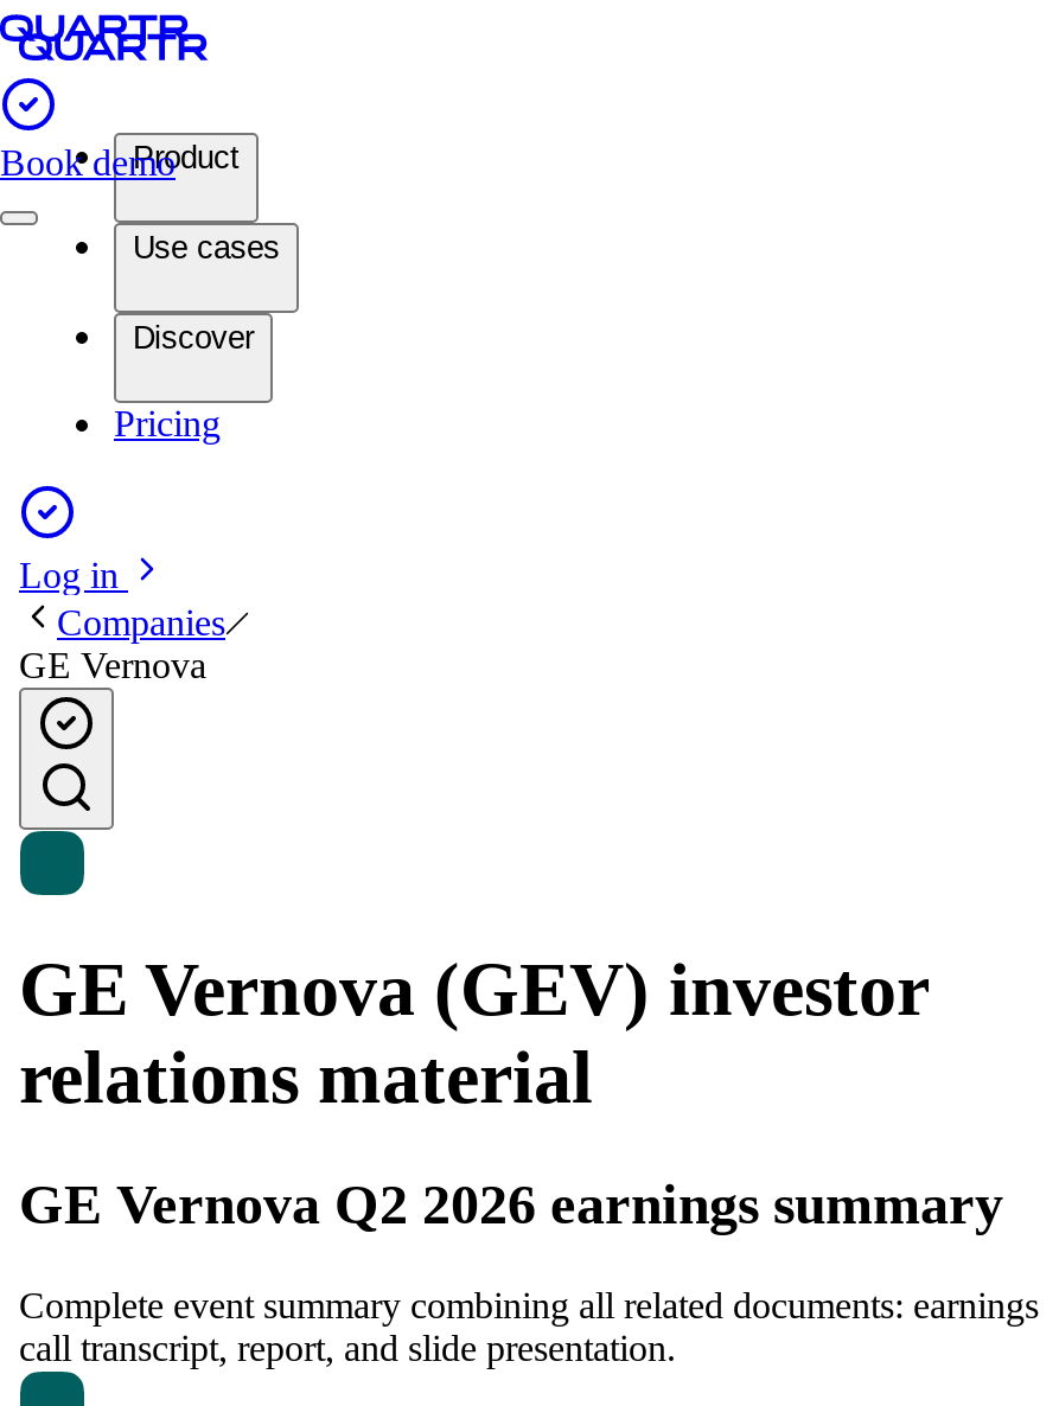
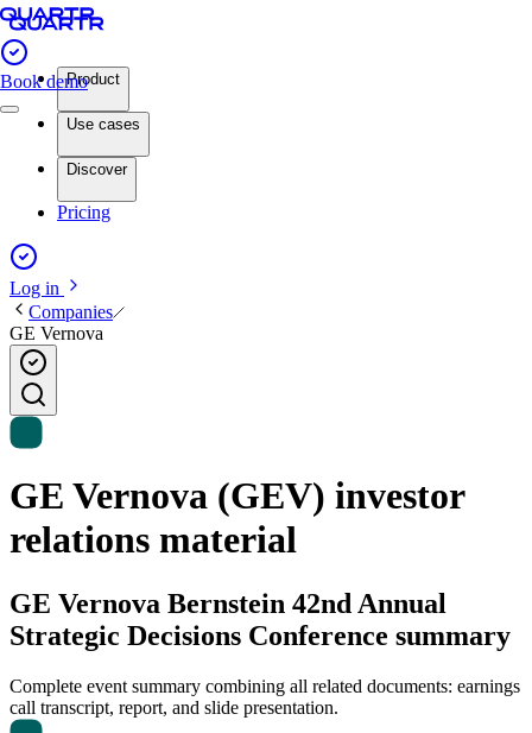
[19,1173,1003,1235] GE Vernova Q2 2026 earnings summary -> [9,588,511,651] GE Vernova Bernstein 42nd Annual | Strategic Decisions Conference summary

